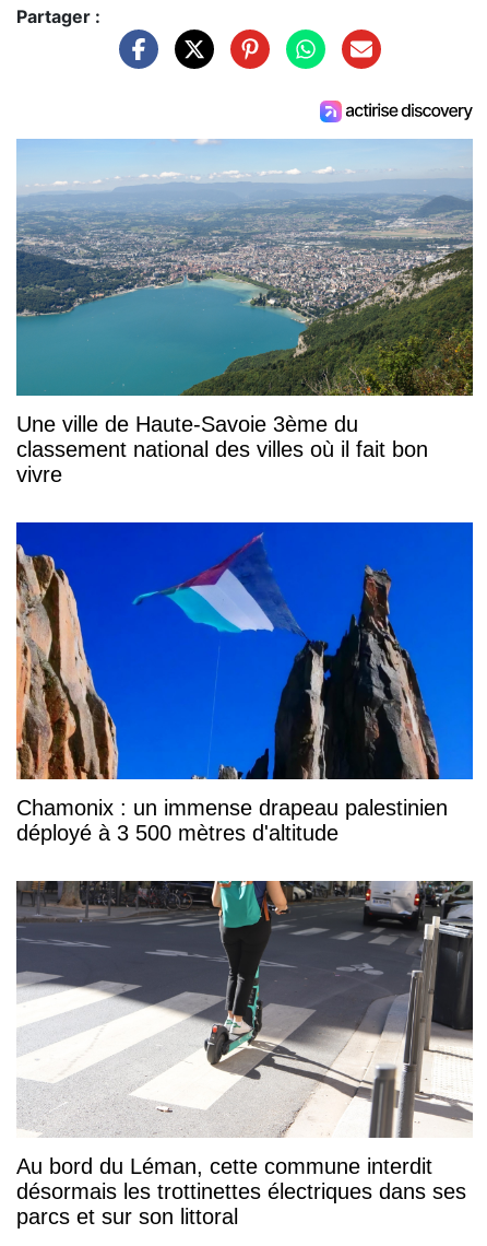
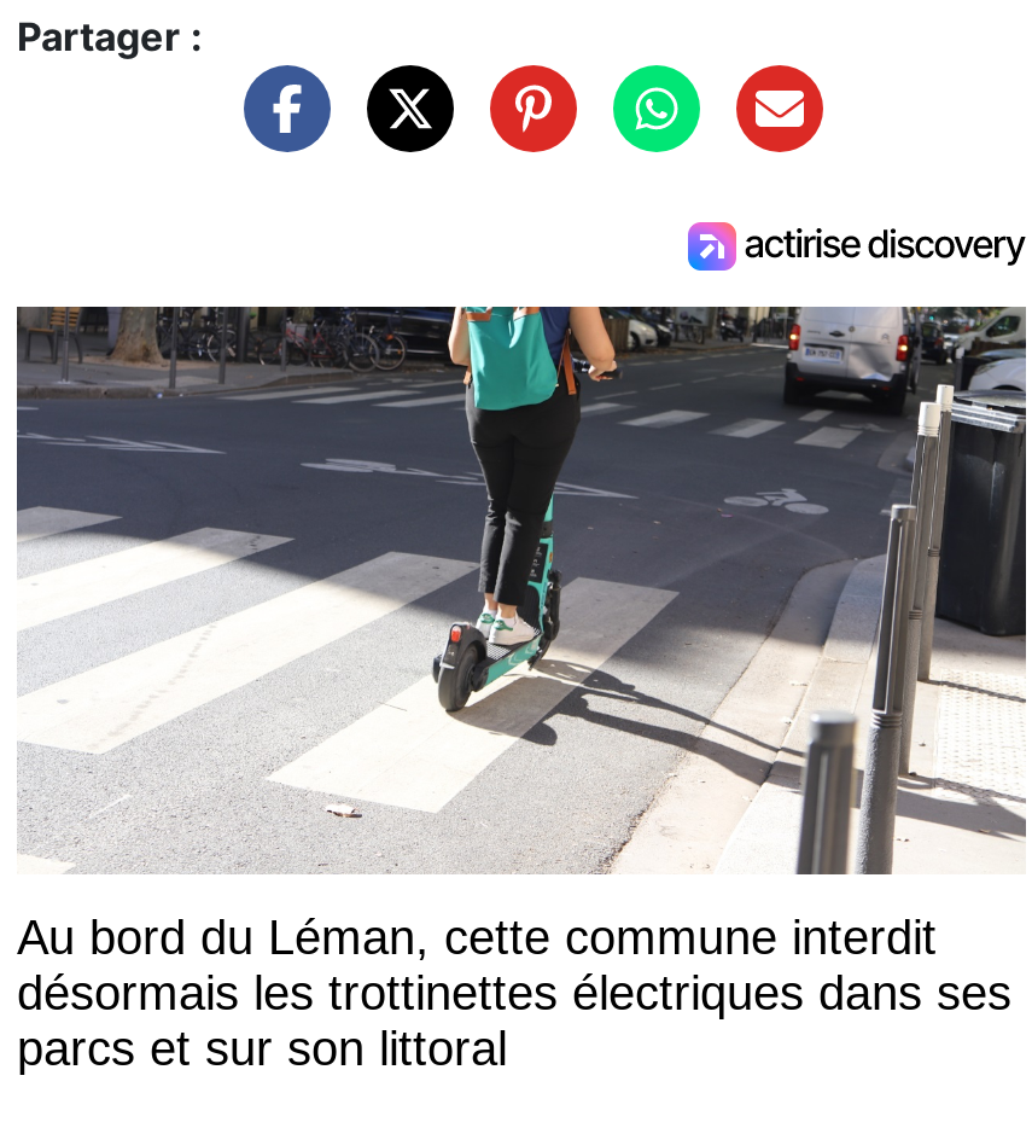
[15,139,474,486] [image] | Une ville de Haute-Savoie 3ème du | classement national des villes où il fait bon | vivre -> none
[15,521,474,845] [image] | Chamonix : un immense drapeau palestinien | déployé à 3 500 mètres d'altitude -> none

